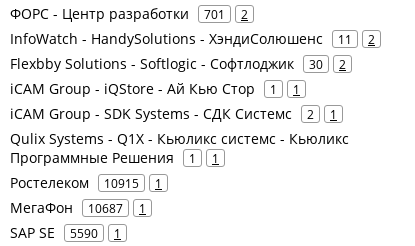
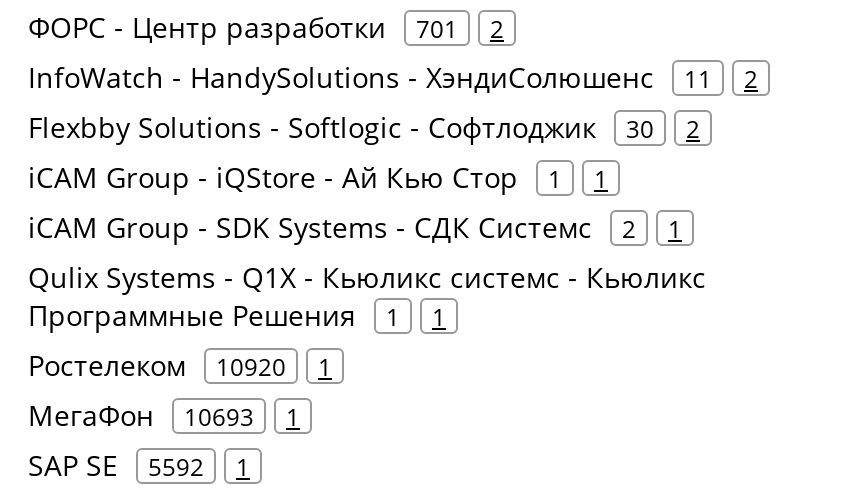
[10,173,162,192] Ростелеком 10915 1 -> [28,346,332,384] Ростелеком 10920 1
[10,198,146,217] МегаФон 10687 1 -> [28,396,300,434] МегаФон 10693 1
[10,223,121,242] SAP SE 5590 1 -> [28,446,250,484] SAP SE 5592 1

